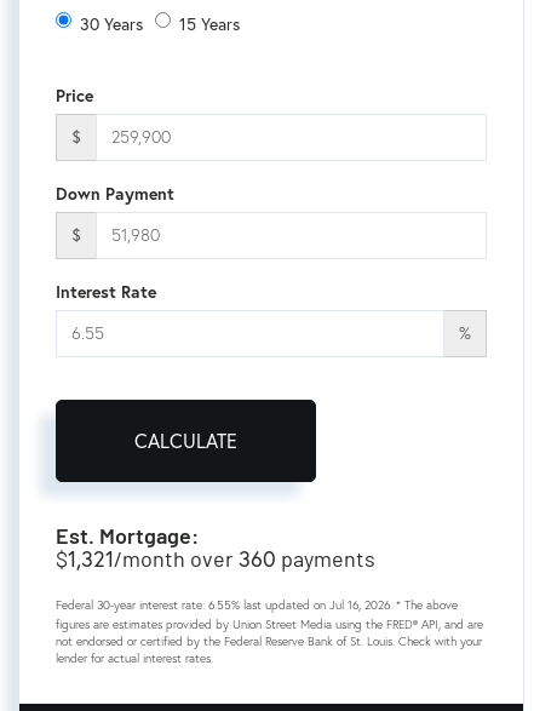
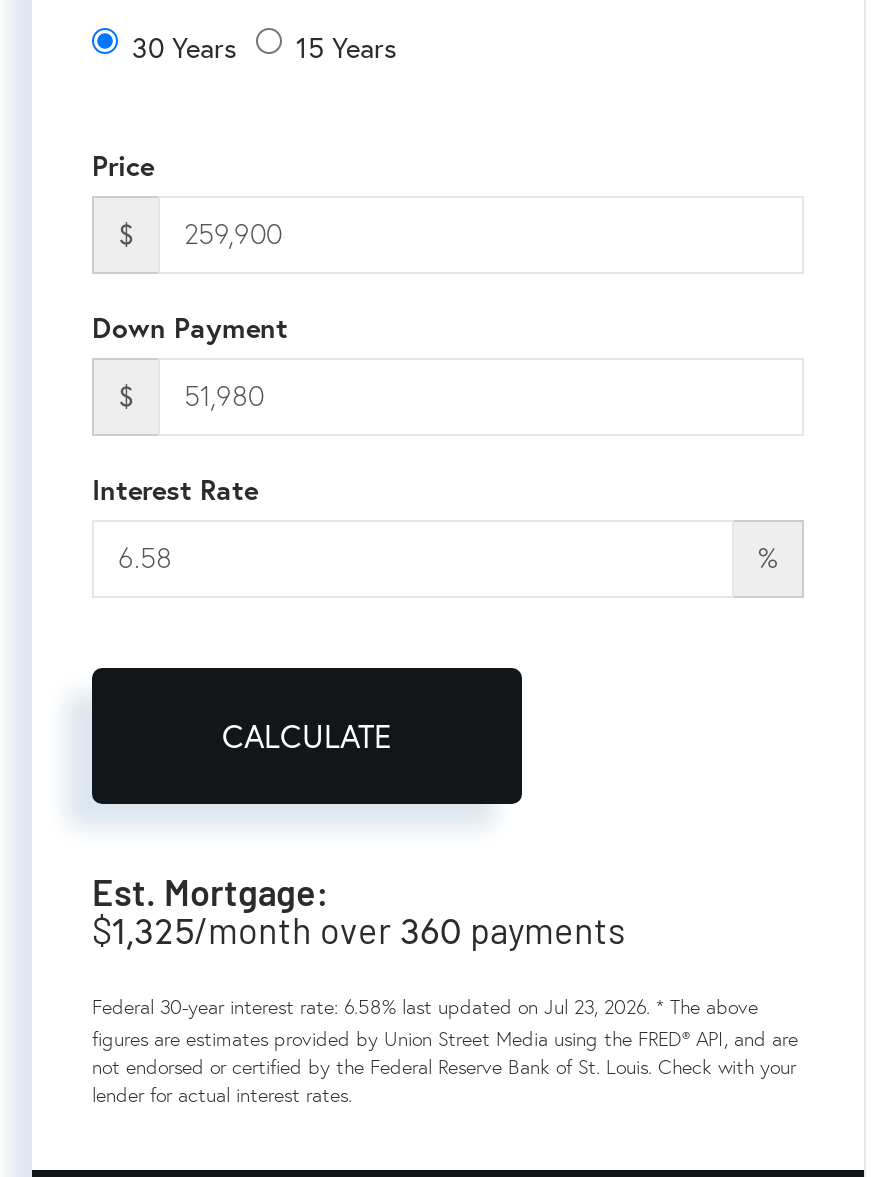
[56,543,375,573] $1,321/month over 360 payments -> [92,905,626,953] $1,325/month over 360 payments
[56,597,458,613] Federal 30-year interest rate: 6.55% last updated on Jul 16, 2026. * The above -> [92,993,758,1019] Federal 30-year interest rate: 6.58% last updated on Jul 23, 2026. * The above

